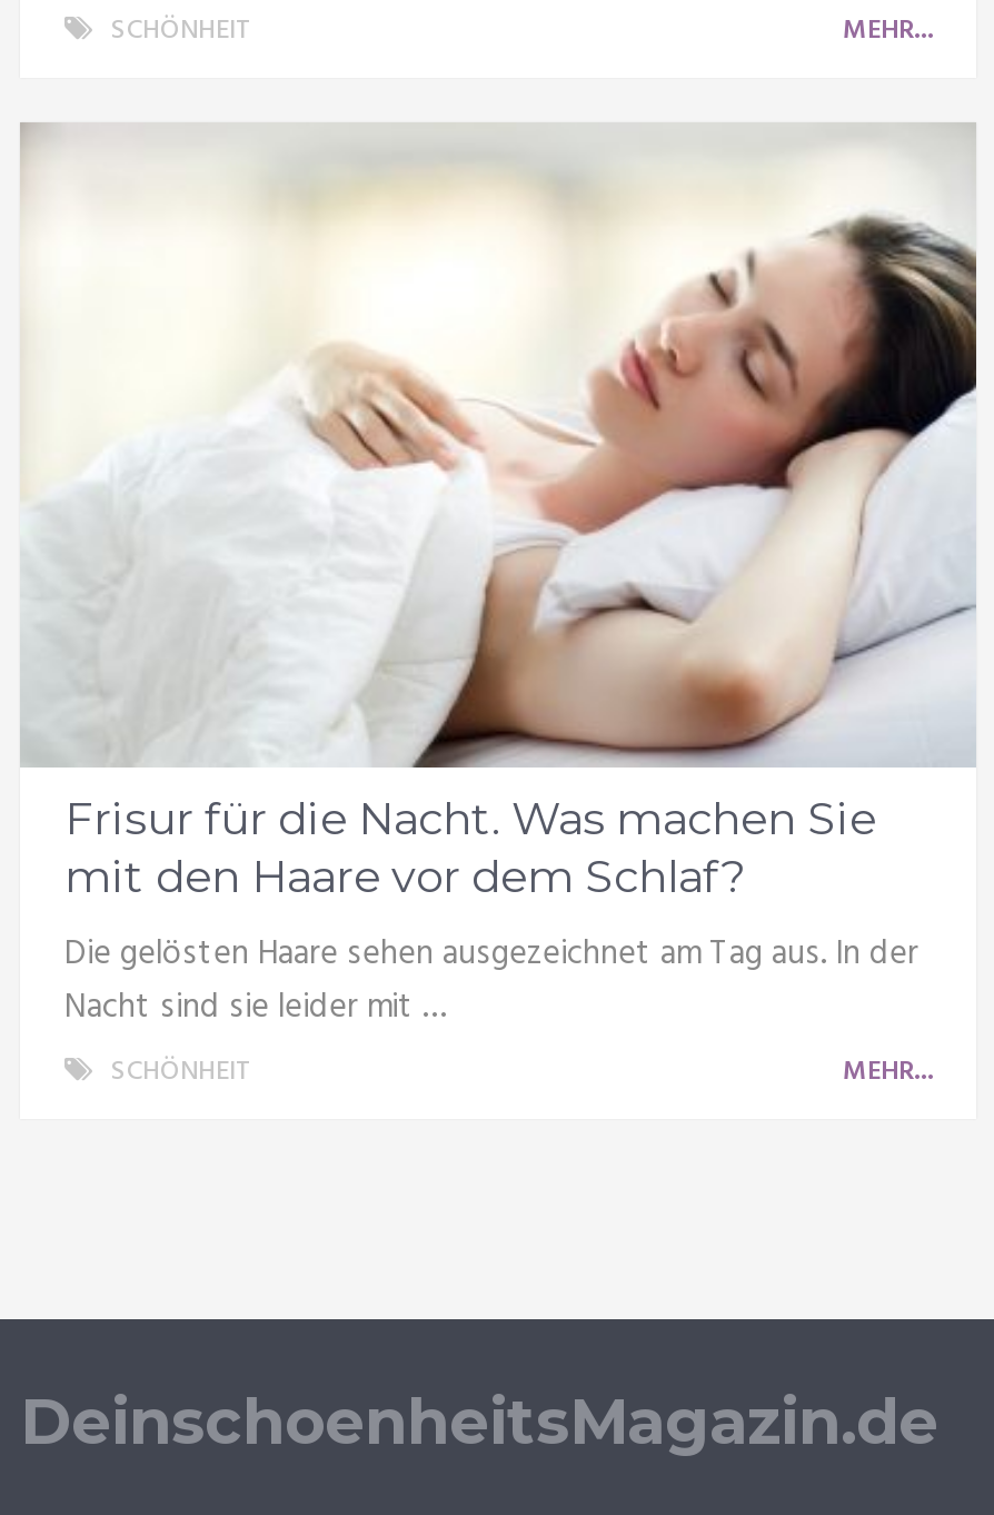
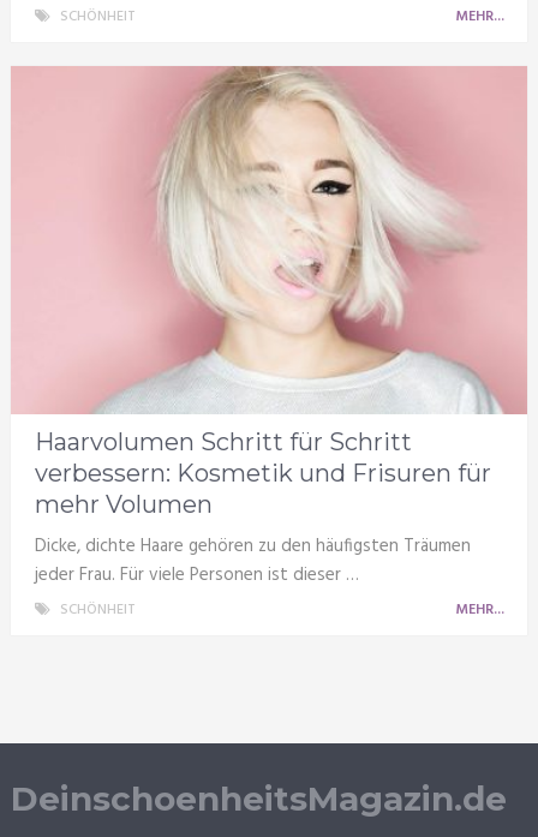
[20,125,978,904] [image] | Frisur für die Nacht. Was machen Sie | mit den Haare vor dem Schlaf? -> [11,66,527,519] [image] | Haarvolumen Schritt für Schritt | verbessern: Kosmetik und Frisuren für | mehr Volumen
[64,928,918,1035] Die gelösten Haare sehen ausgezeichnet am Tag aus. In der | Nacht sind sie leider mit … -> [35,532,471,590] Dicke, dichte Haare gehören zu den häufigsten Träumen | jeder Frau. Für viele Personen ist dieser …

